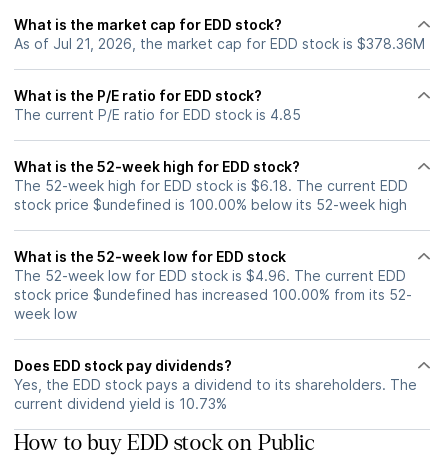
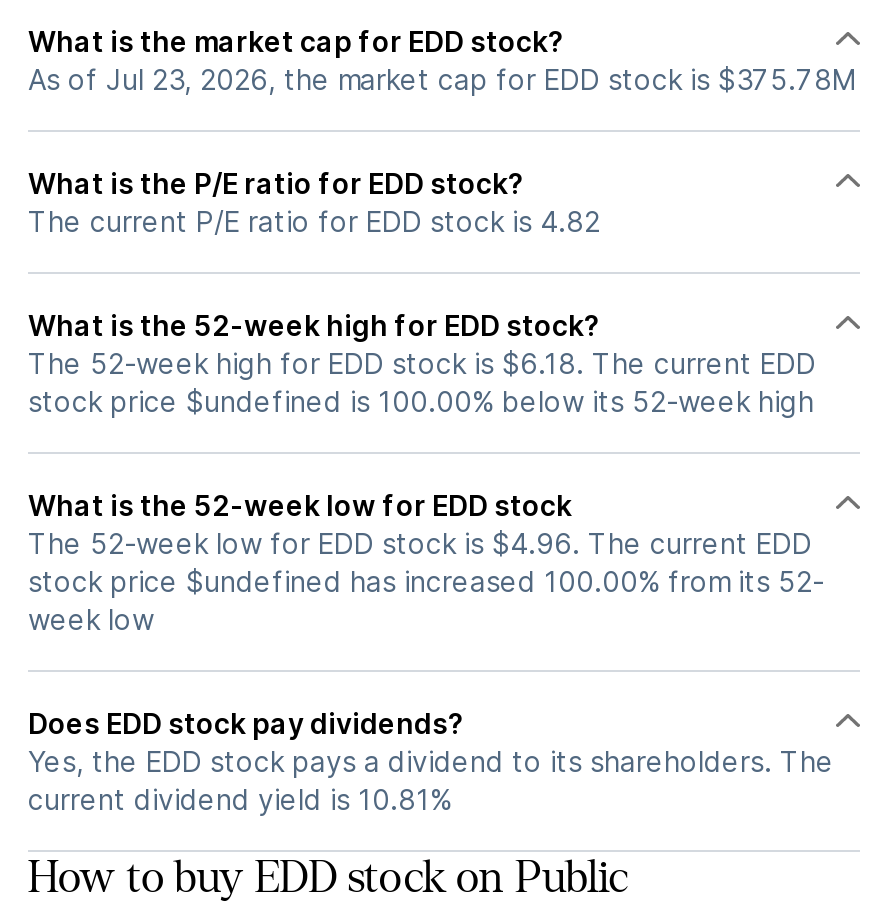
[14,35,425,52] As of Jul 21, 2026, the market cap for EDD stock is $378.36M -> [28,61,856,95] As of Jul 23, 2026, the market cap for EDD stock is $375.78M
[14,106,301,123] The current P/E ratio for EDD stock is 4.85 -> [28,203,600,237] The current P/E ratio for EDD stock is 4.82
[14,395,227,412] current dividend yield is 10.73% -> [28,781,452,815] current dividend yield is 10.81%

